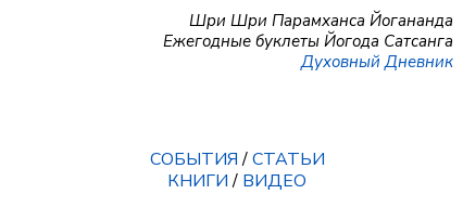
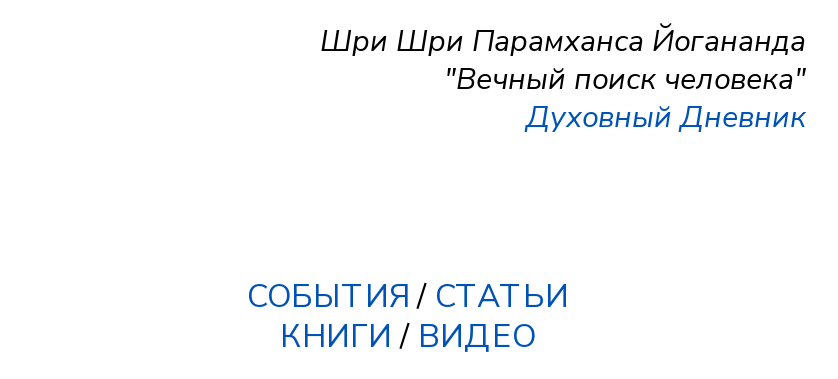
[163,31,453,53] Ежегодные буклеты Йогода Сатсанга -> [444,60,806,100] "Вечный поиск человека"

